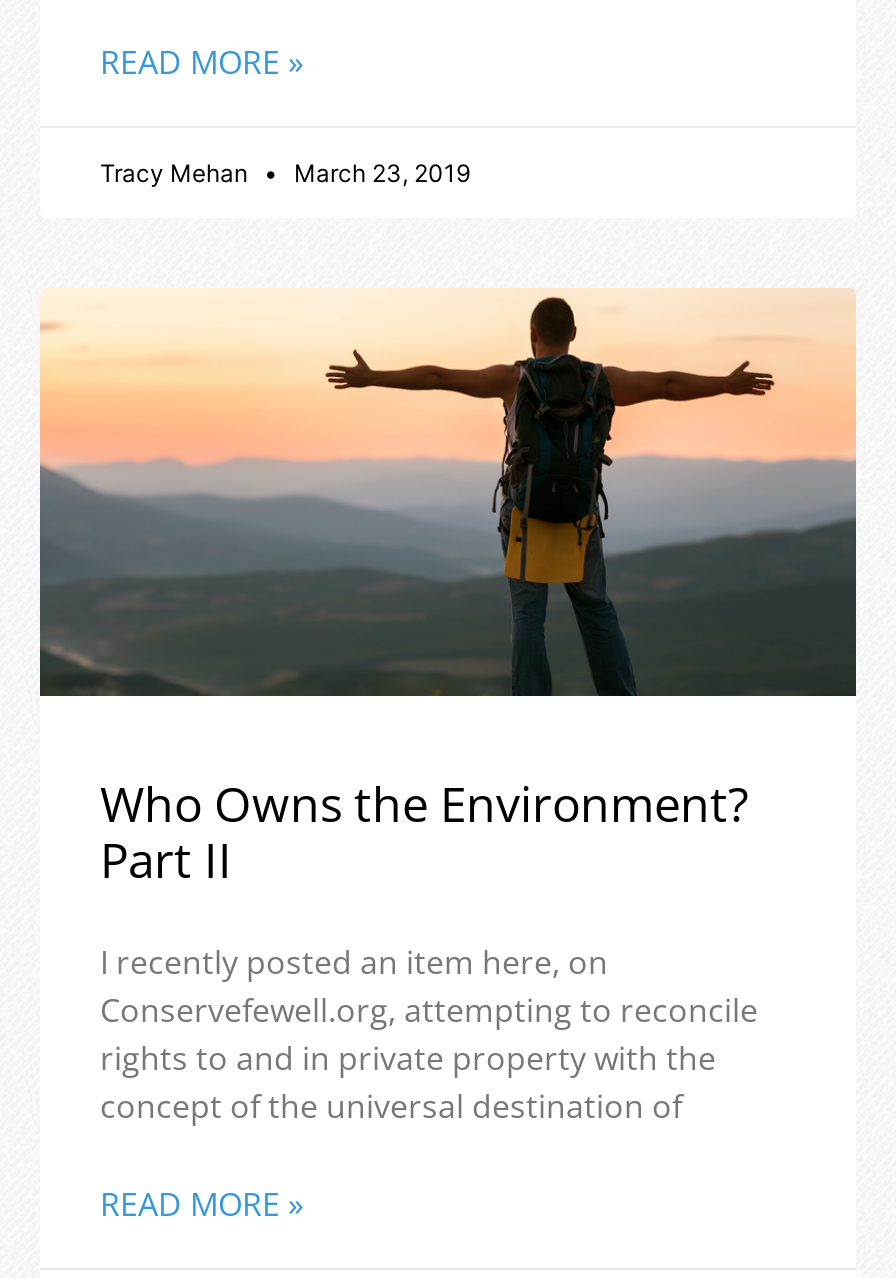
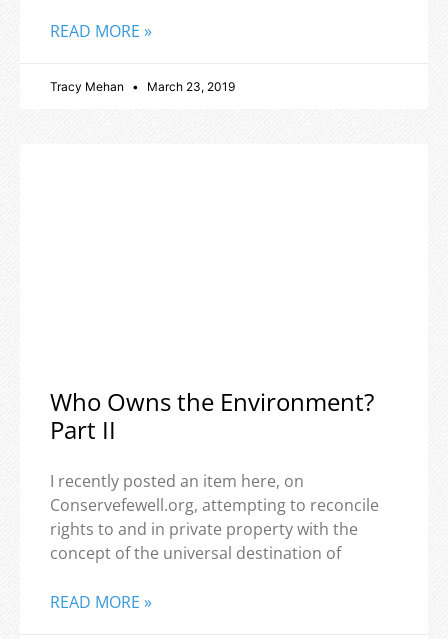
[38,288,858,698] [image] -> none

